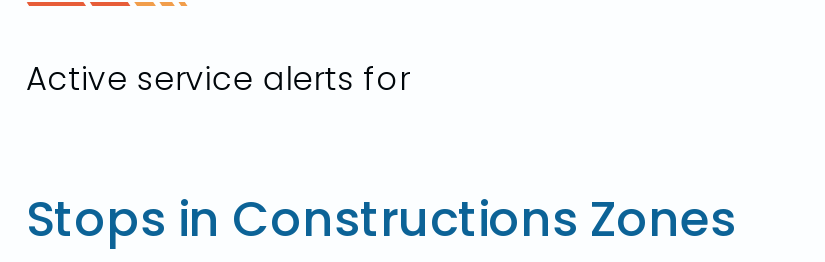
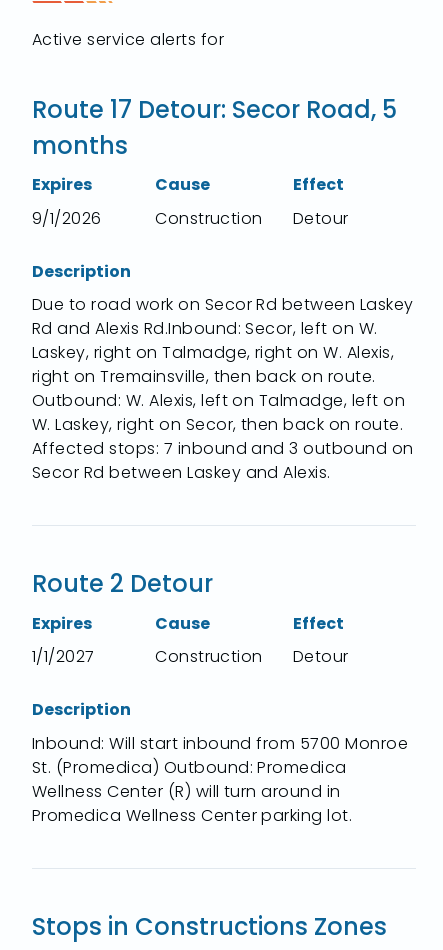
none -> [32,93,397,230] Route 17 Detour: Secor Road, 5 | months | Expires | 9/1/2026
none -> [32,173,414,484] Effect | Detour | Description | Due to road work on Secor Rd between Laskey | Rd and Alexis Rd.Inbound: Secor, left on W. | Laskey, right on Talmadge, right on W. Alexis, | right on Tremainsville, then back on route. | Outbound: W. Alexis, left on Talmadge, left on | W. Laskey, right on Secor, then back on route. | Affected stops: 7 inbound and 3 outbound on | Secor Rd between Laskey and Alexis.
none -> [32,567,213,668] Route 2 Detour | Expires | 1/1/2027
none -> [32,612,408,827] Effect | Detour | Description | Inbound: Will start inbound from 5700 Monroe | St. (Promedica) Outbound: Promedica | Wellness Center (R) will turn around in | Promedica Wellness Center parking lot.
none -> [155,173,263,230] Cause | Construction
none -> [155,612,263,668] Cause | Construction

